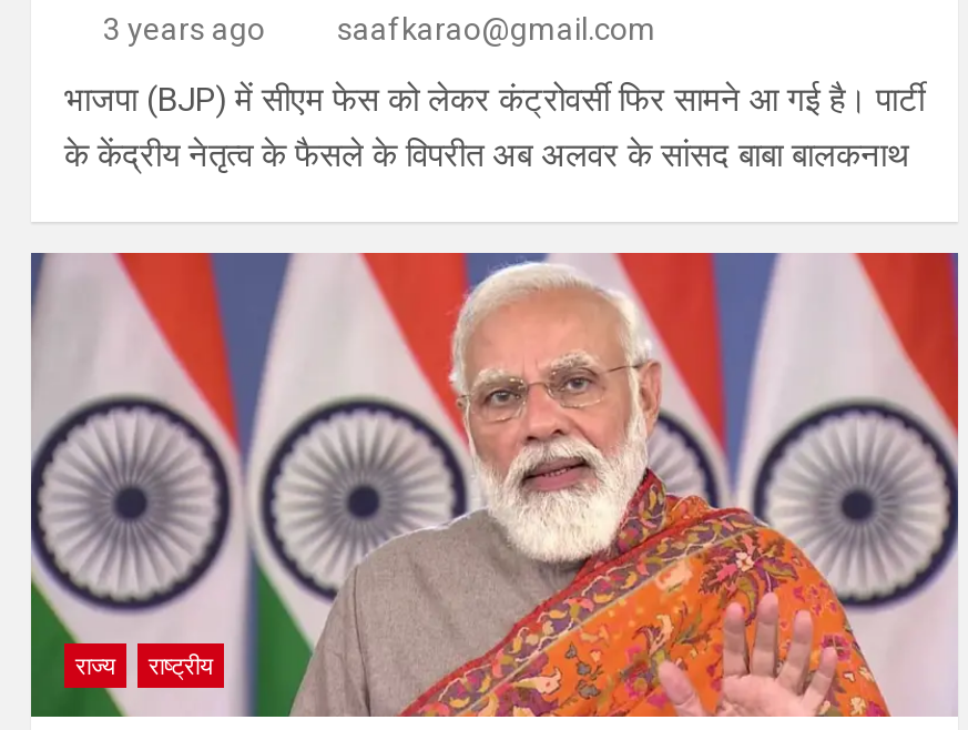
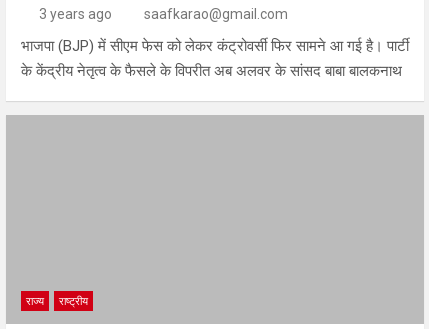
[31,251,958,719] [image] -> none

